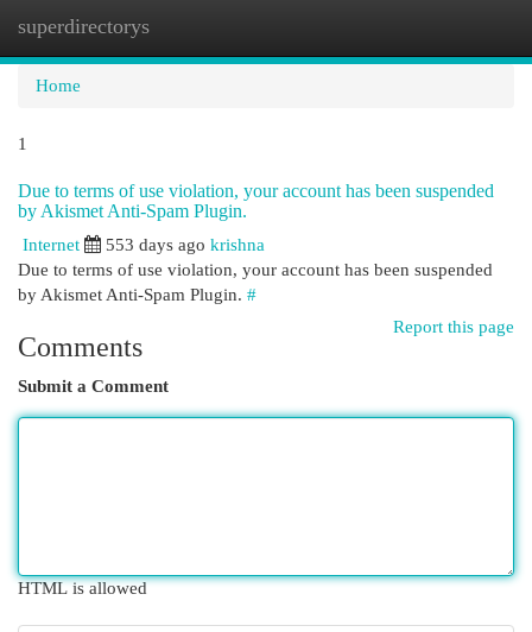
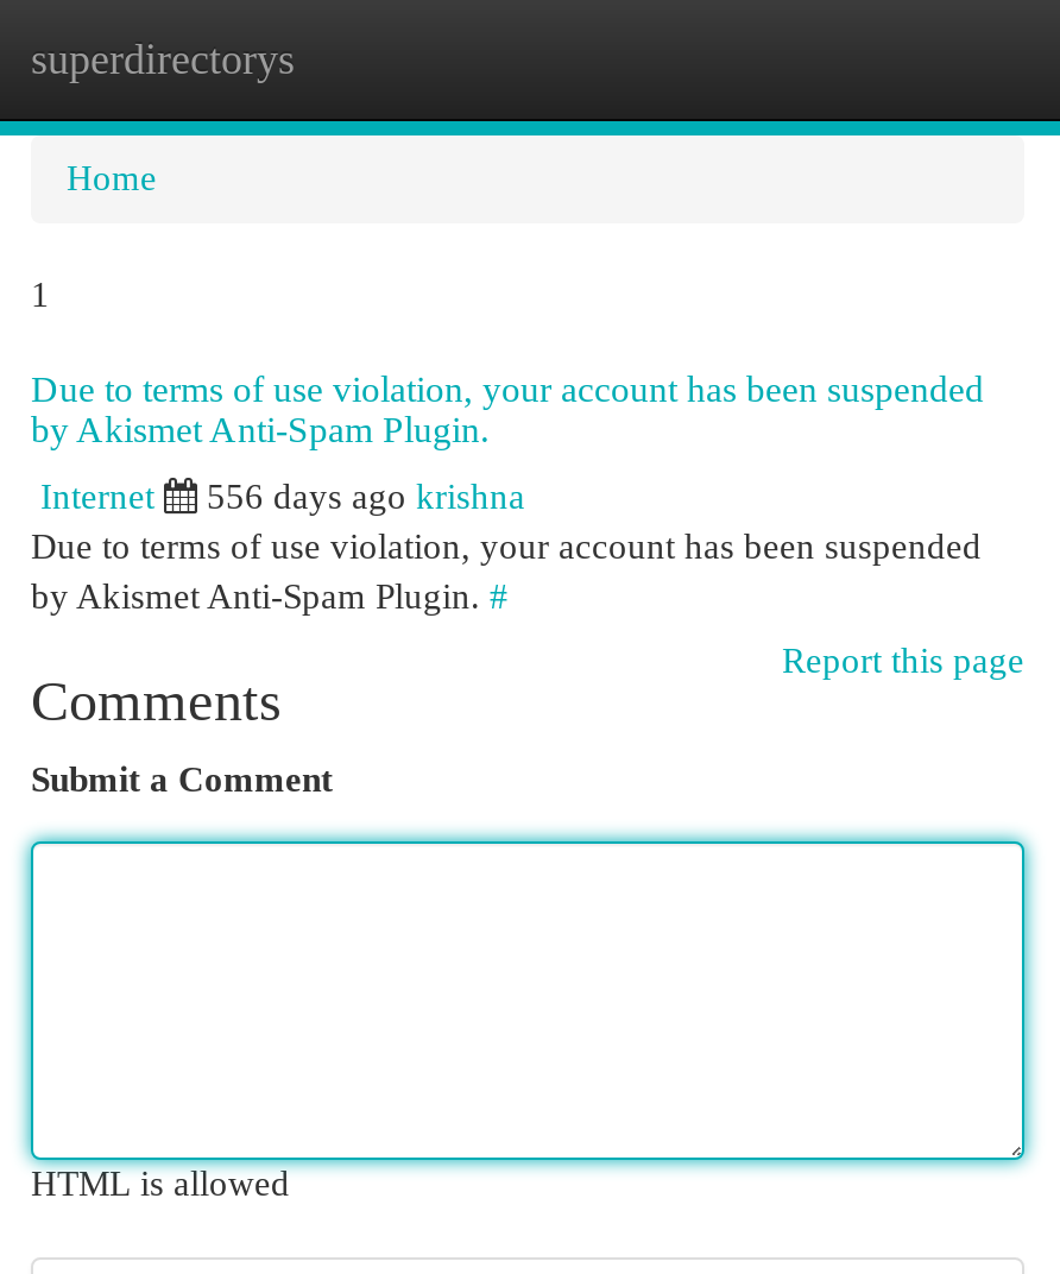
[106,235,265,254] 553 days ago krishna -> [207,478,525,516] 556 days ago krishna

